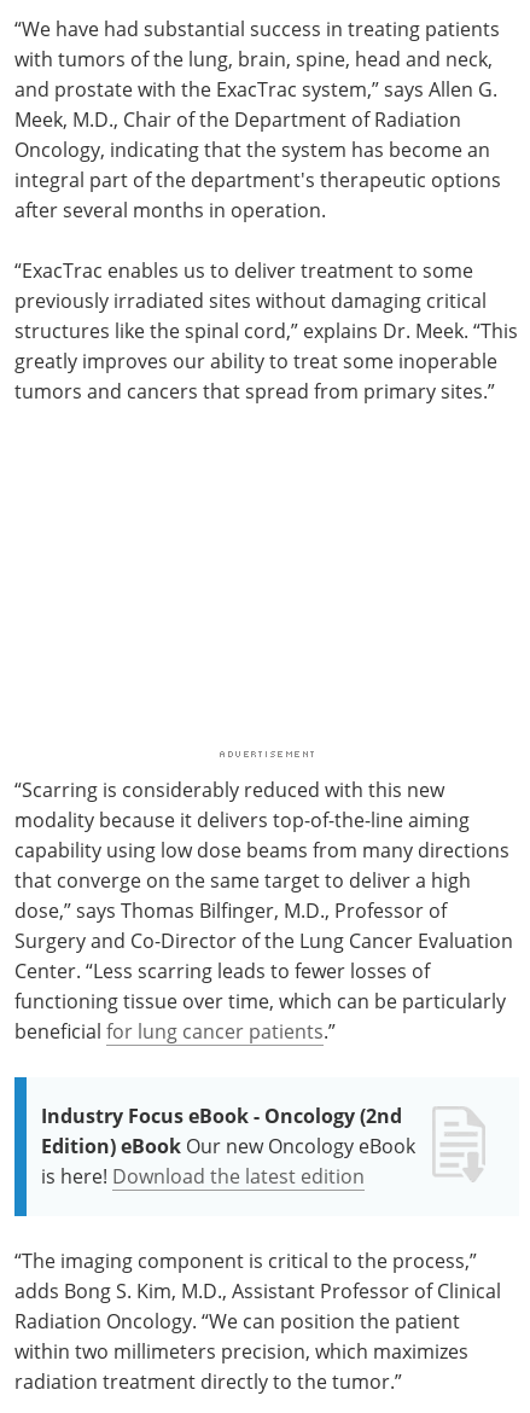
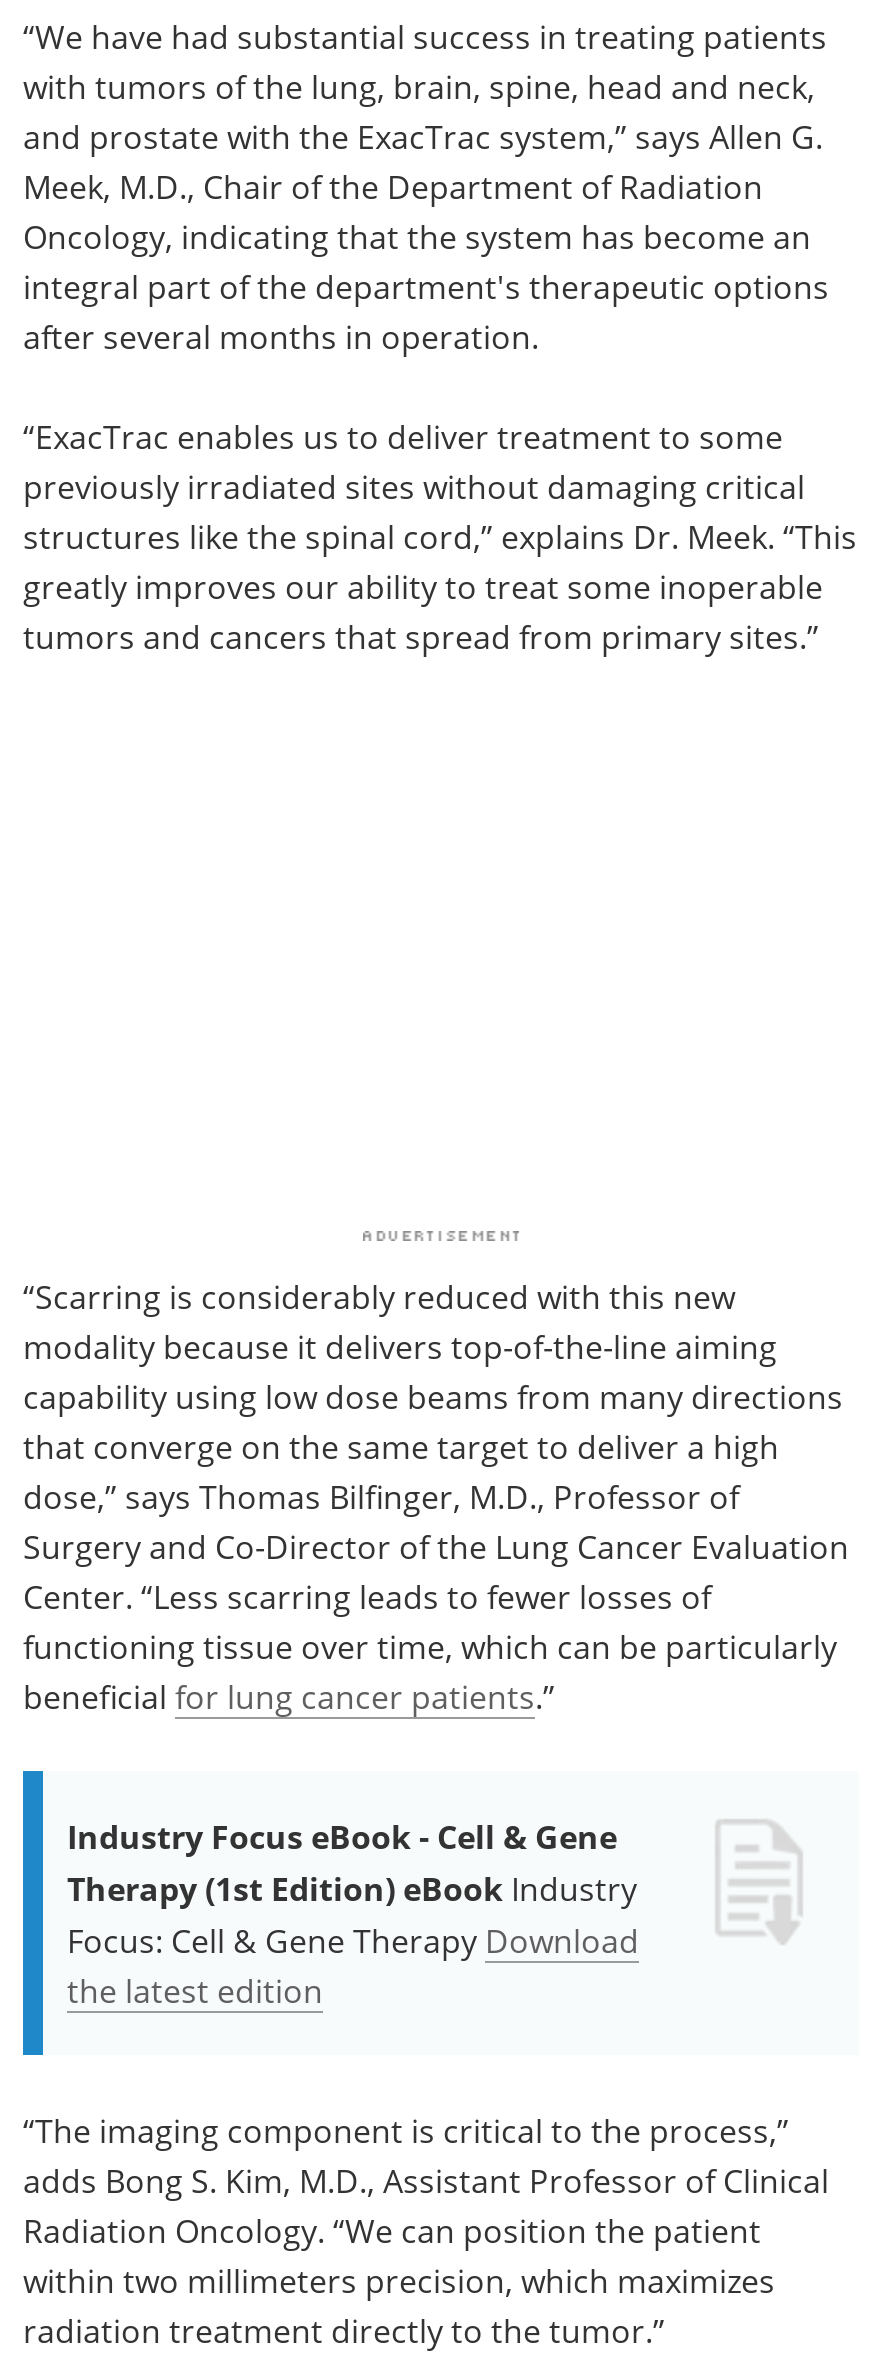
[41,1103,415,1189] Industry Focus eBook - Oncology (2nd | Edition) eBook Our new Oncology eBook | is here! Download the latest edition -> [67,1815,639,2011] Industry Focus eBook - Cell & Gene | Therapy (1st Edition) eBook Industry | Focus: Cell & Gene Therapy Download | the latest edition

